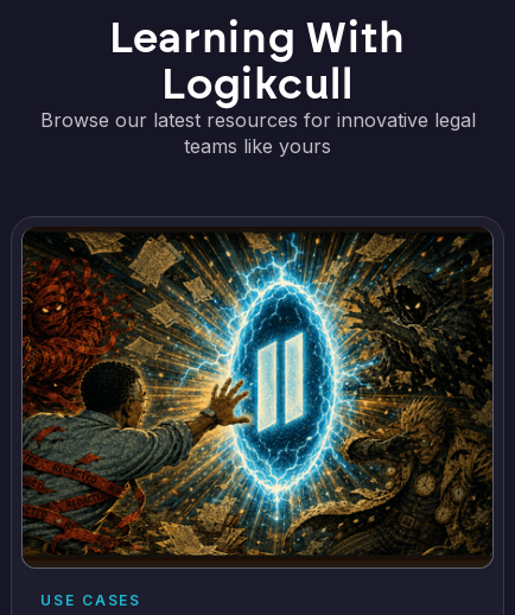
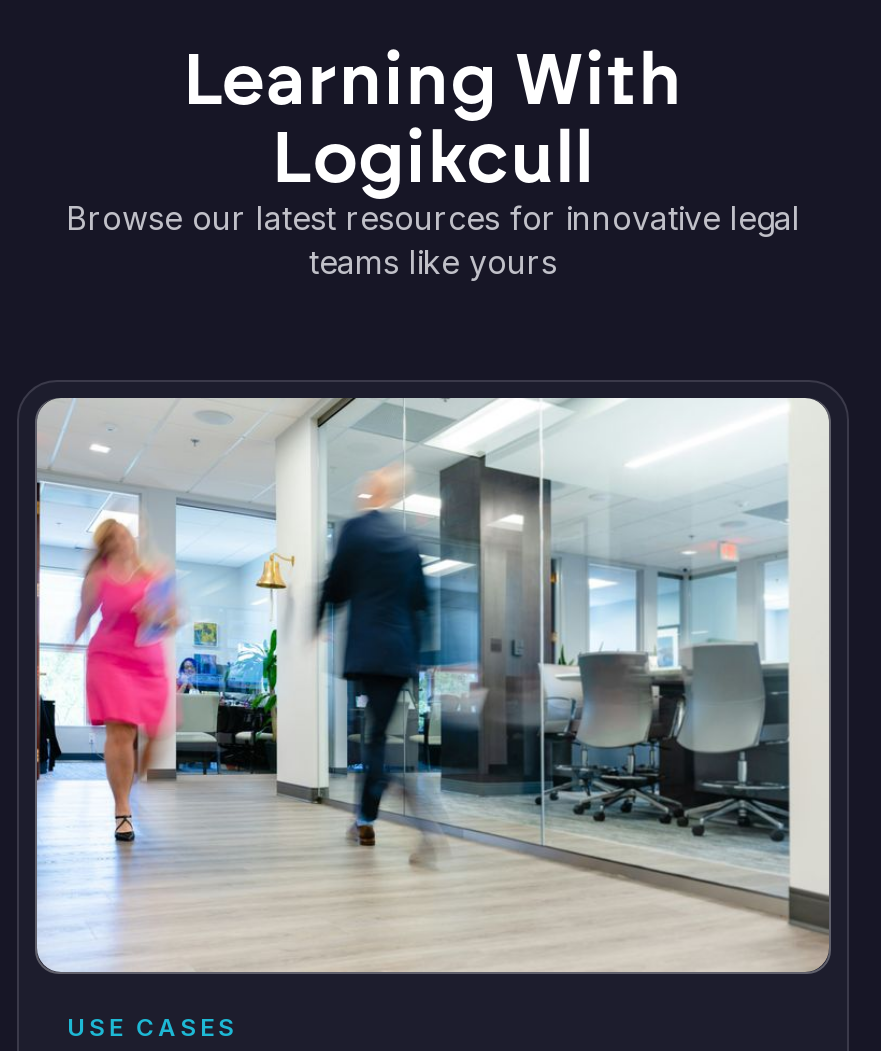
[23,227,492,568] [image] -> [35,396,831,974] [image]

